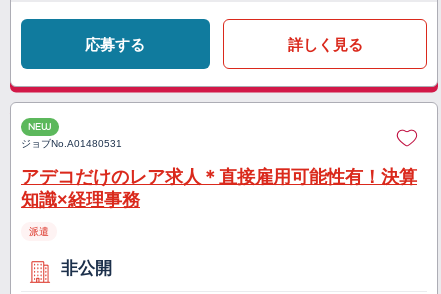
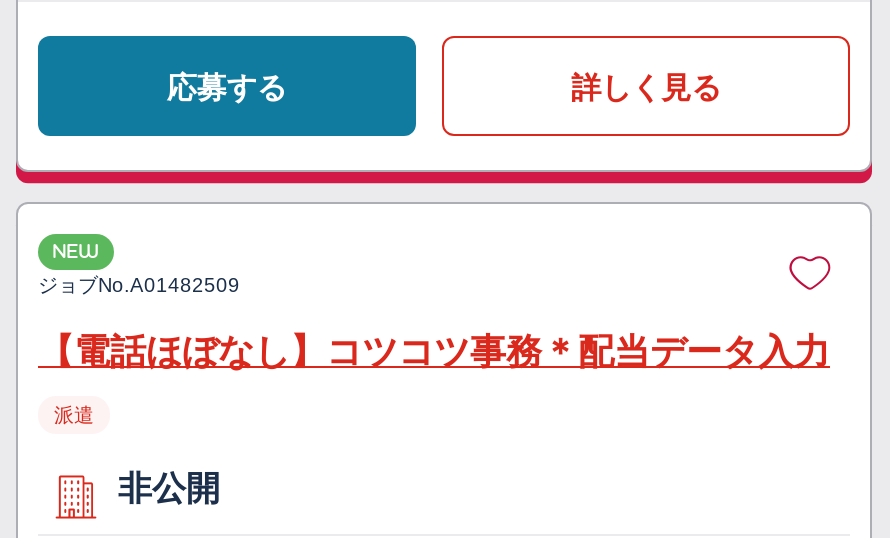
[21,138,122,149] ジョブNo. A01480531 -> [38,275,240,297] ジョブNo. A01482509
[21,167,417,210] アデコだけのレア求人＊直接雇用可能性有！決算 | 知識×経理事務 -> [38,333,830,373] 【電話ほぼなし】コツコツ事務＊配当データ入力

